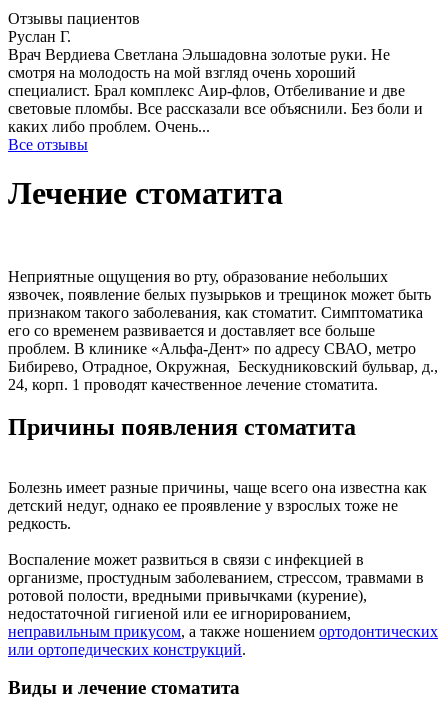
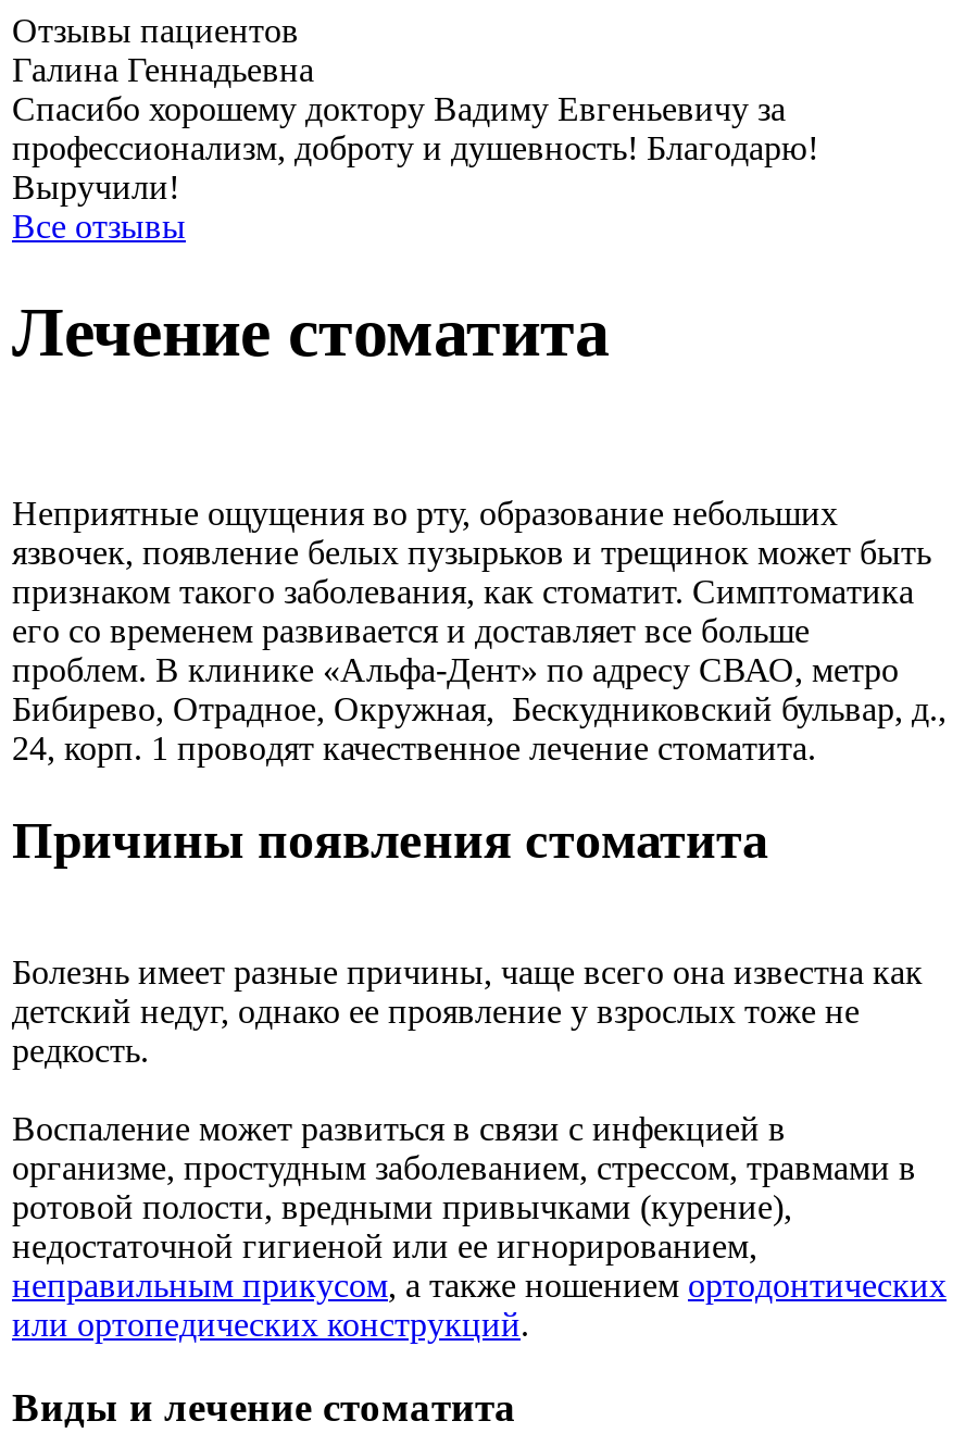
[8,28,423,135] Руслан Г. | Врач Вердиева Светлана Эльшадовна золотые руки. Не | смотря на молодость на мой взгляд очень хороший | специалист. Брал комплекс Аир-флов, Отбеливание и две | световые пломбы. Все рассказали все объяснили. Без боли и | каких либо проблем. Очень... -> [12,51,818,205] Галина Геннадьевна | Спасибо хорошему доктору Вадиму Евгеньевичу за | профессионализм, доброту и душевность! Благодарю! | Выручили!

